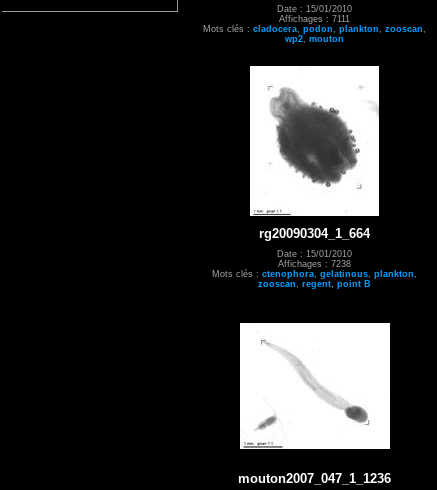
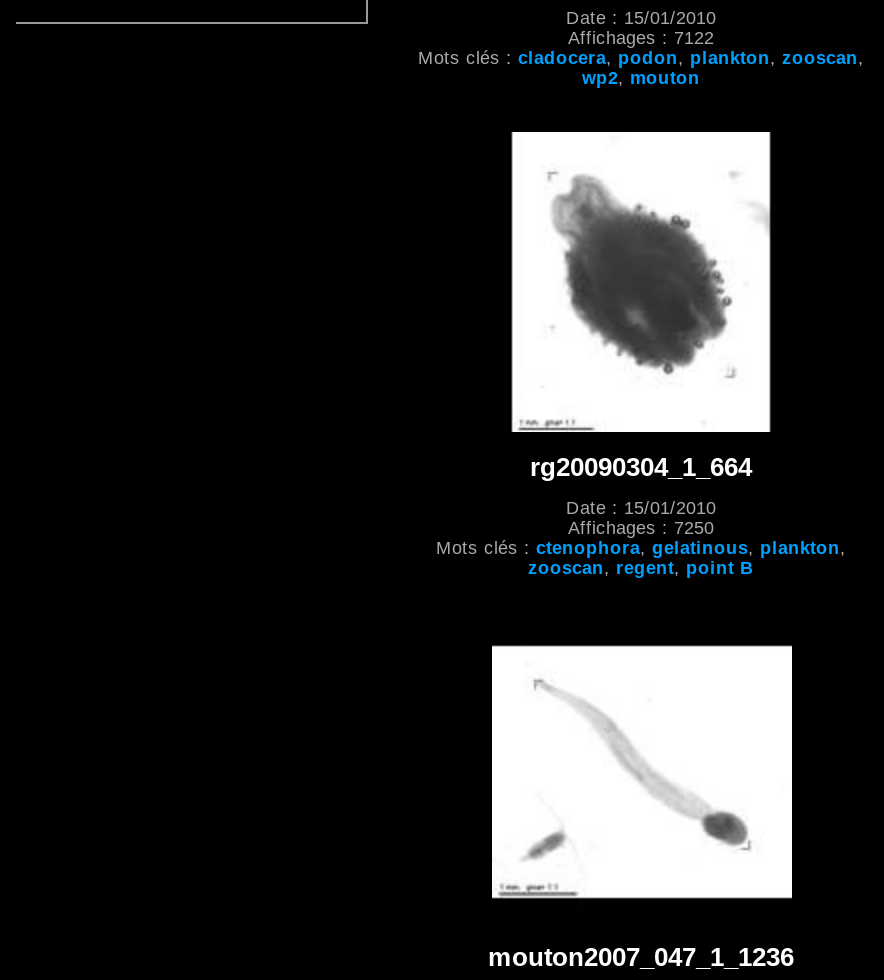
[279,14,350,24] Affichages : 7111 -> [568,27,714,47] Affichages : 7122
[278,259,351,269] Affichages : 7238 -> [568,517,714,537] Affichages : 7250

